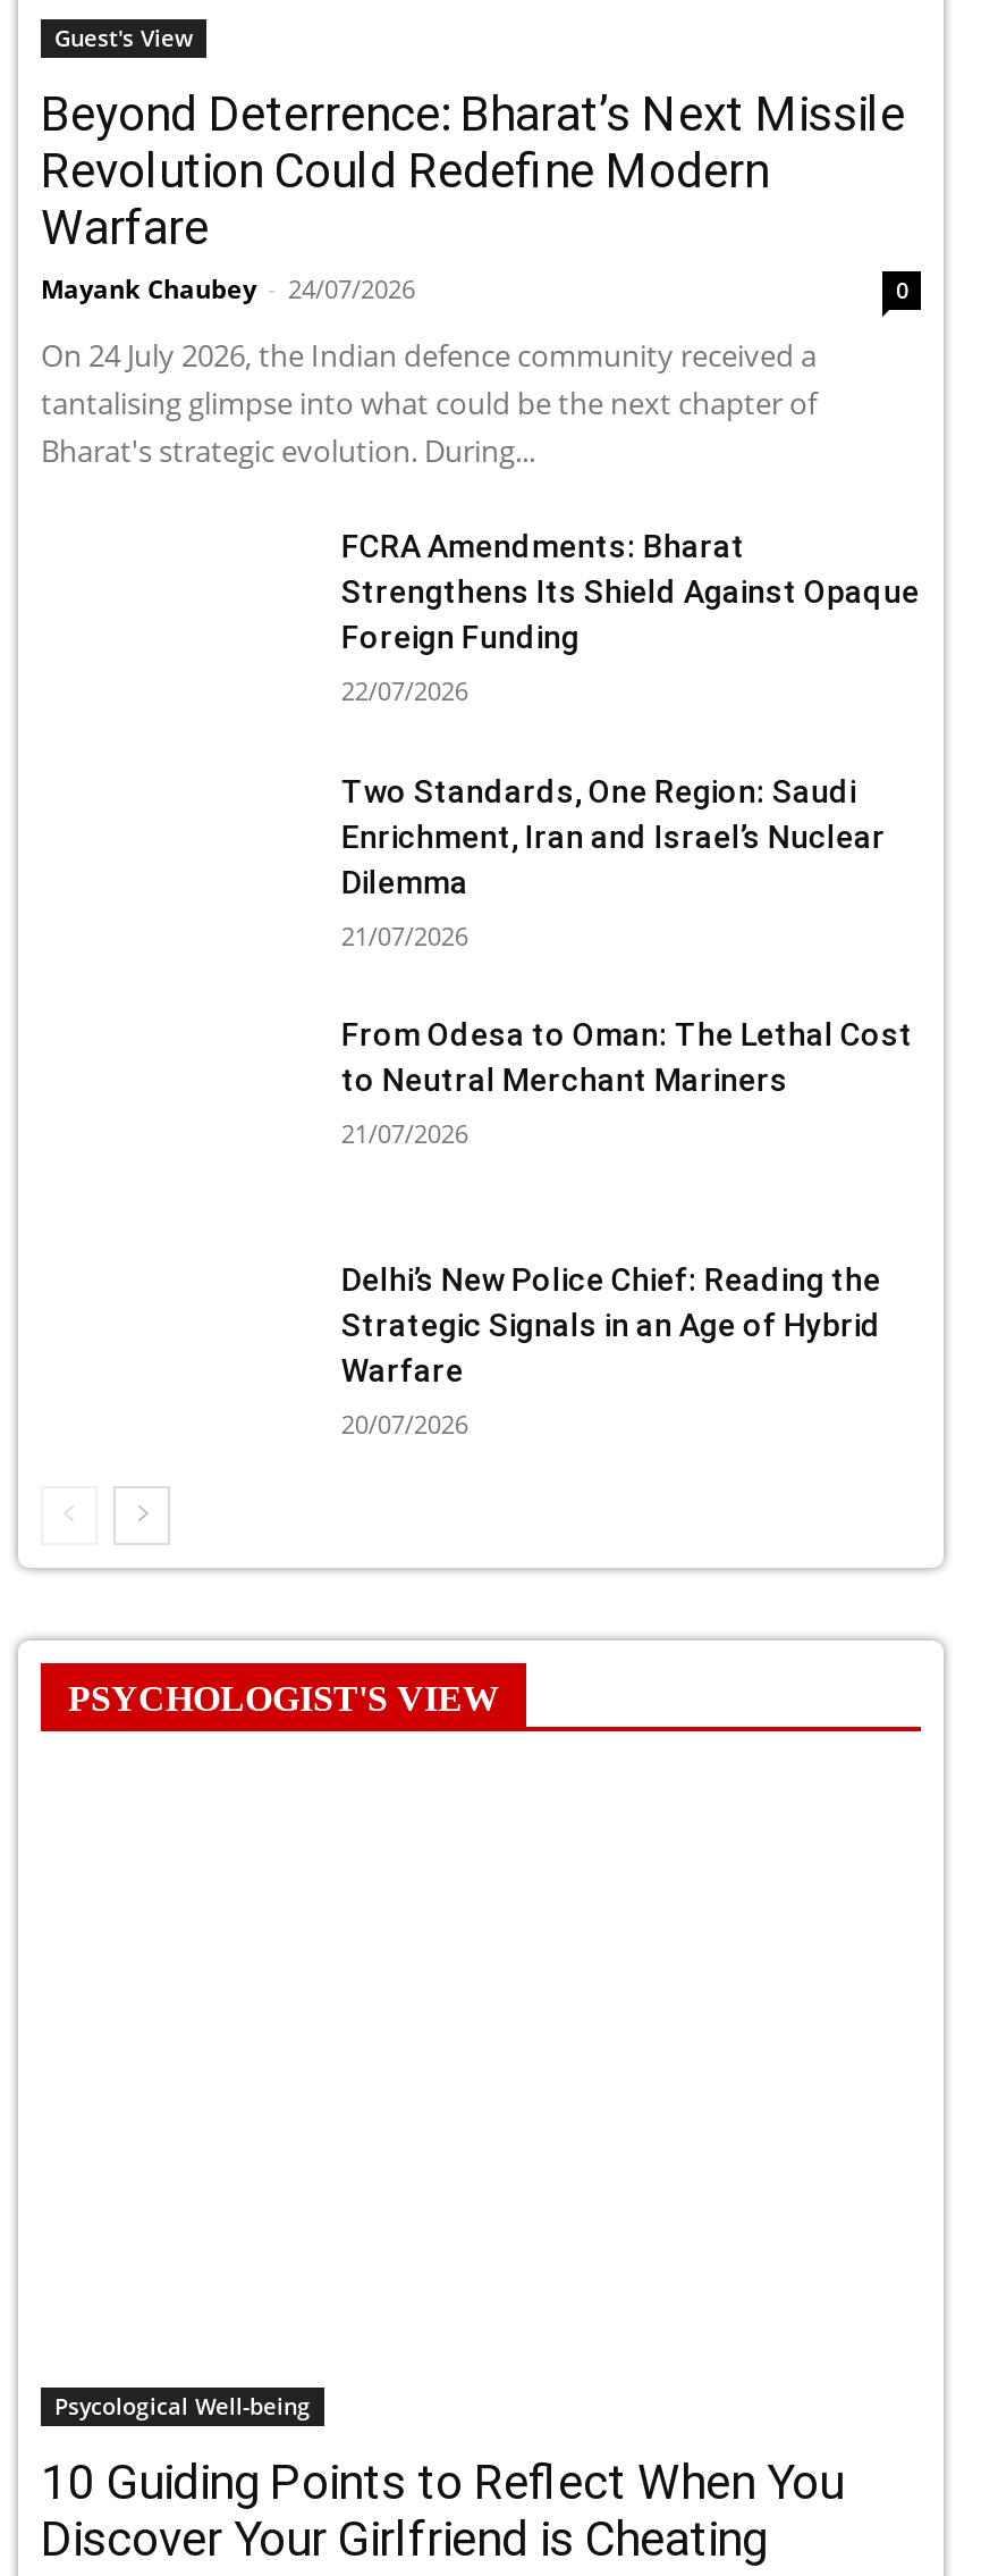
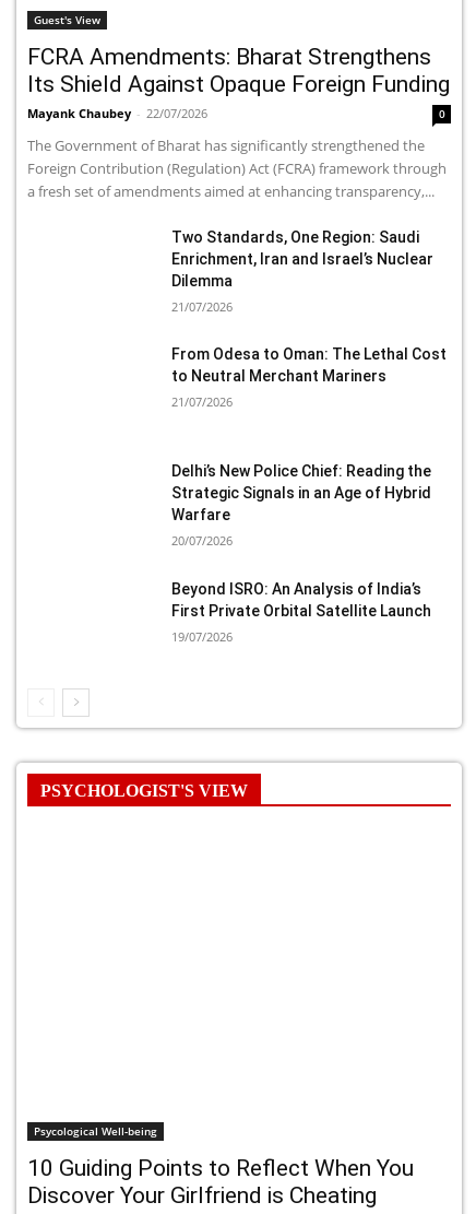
[41,89,905,307] Beyond Deterrence: Bharat’s Next Missile | Revolution Could Redefine Modern | Warfare | Mayank Chaubey - 24/07/2026 -> [27,43,450,121] FCRA Amendments: Bharat Strengthens | Its Shield Against Opaque Foreign Funding | Mayank Chaubey - 22/07/2026
[41,336,920,708] On 24 July 2026, the Indian defence community received a | tantalising glimpse into what could be the next chapter of | Bharat's strategic evolution. During... | FCRA Amendments: Bharat | Strengthens Its Shield Against Opaque | Foreign Funding | 22/07/2026 -> [27,135,447,201] The Government of Bharat has significantly strengthened the | Foreign Contribution (Regulation) Act (FCRA) framework through | a fresh set of amendments aimed at enhancing transparency,...
moved [341,773,913,1440] -> [172,228,447,549]: Two Standards, One Region: Saudi | Enrichment, Iran and Israel’s Nuclear | Dilemma | ... | Warfare | 20/07/2026
none -> [172,580,432,645] Beyond ISRO: An Analysis of India’s | First Private Orbital Satellite Launch | 19/07/2026

